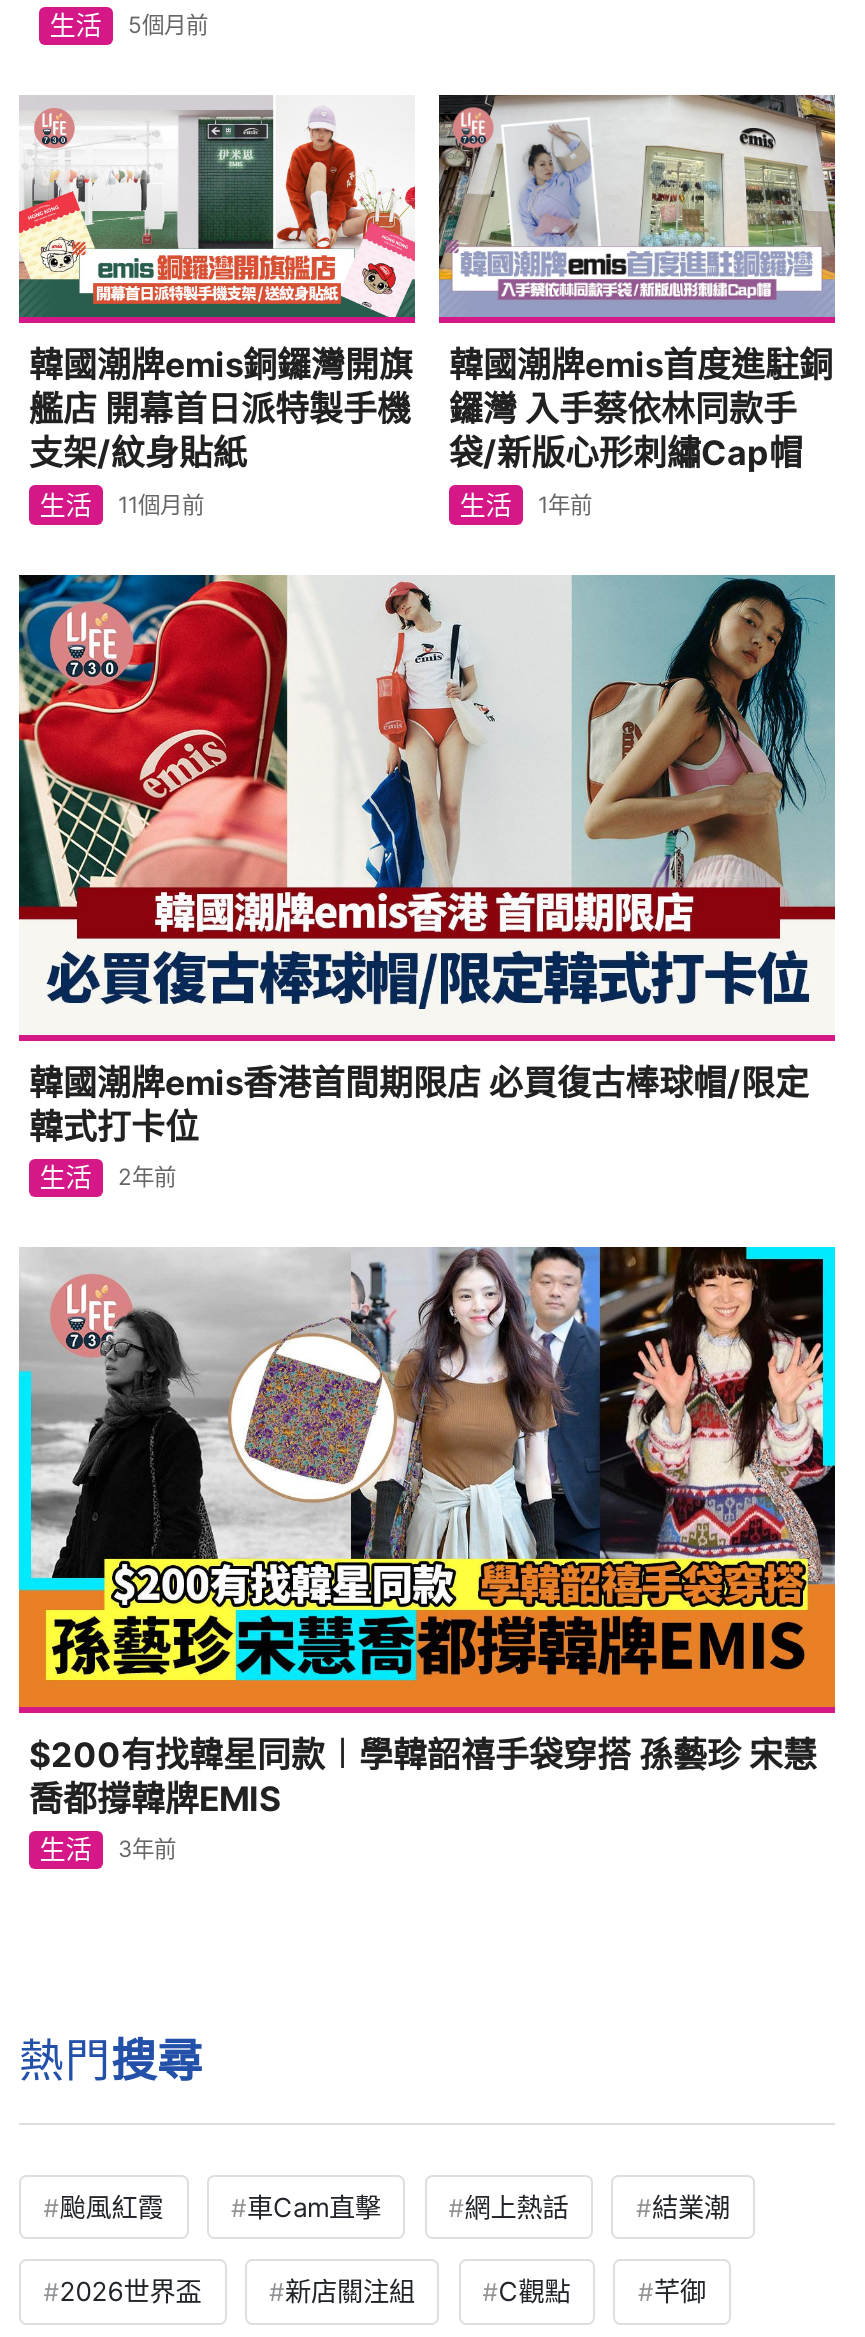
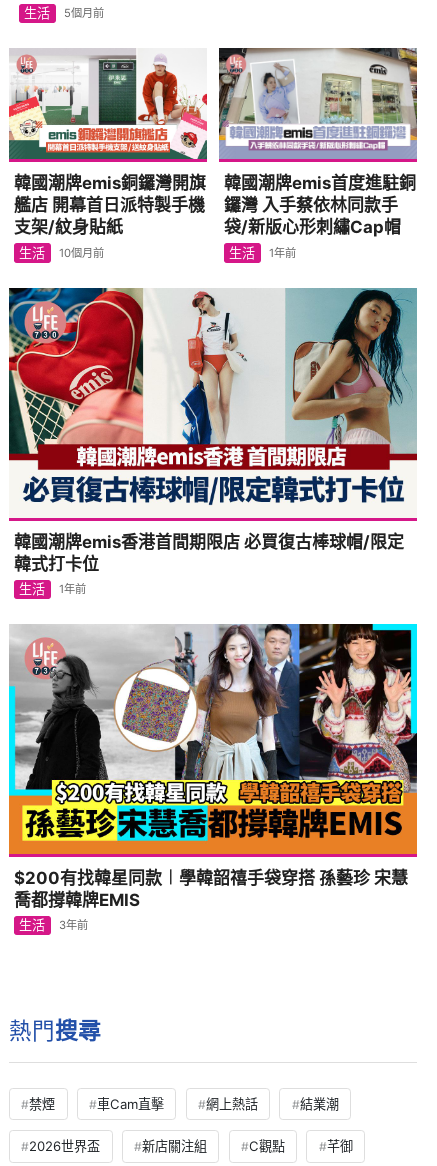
[39,488,204,520] 生活 11個月前 -> [19,245,103,261] 生活 10個月前
[39,1161,176,1193] 生活 2年前 -> [19,581,85,597] 生活 1年前
[59,2191,163,2223] 颱風紅霞 -> [29,1096,55,1112] 禁煙

